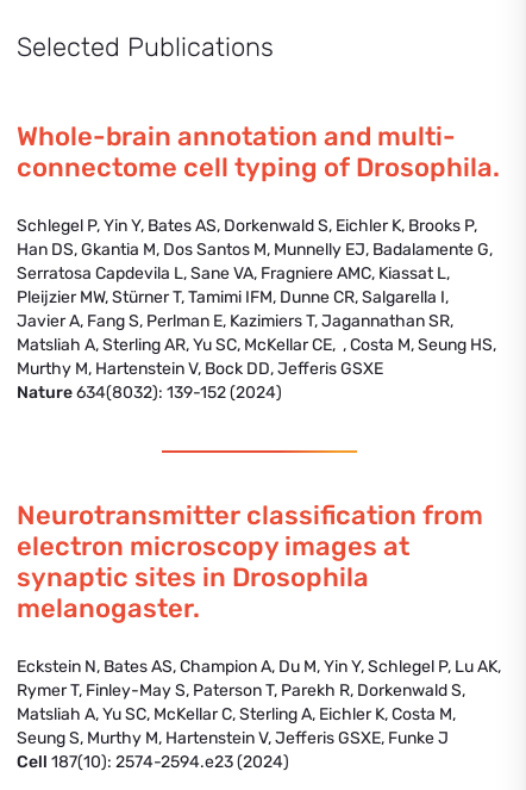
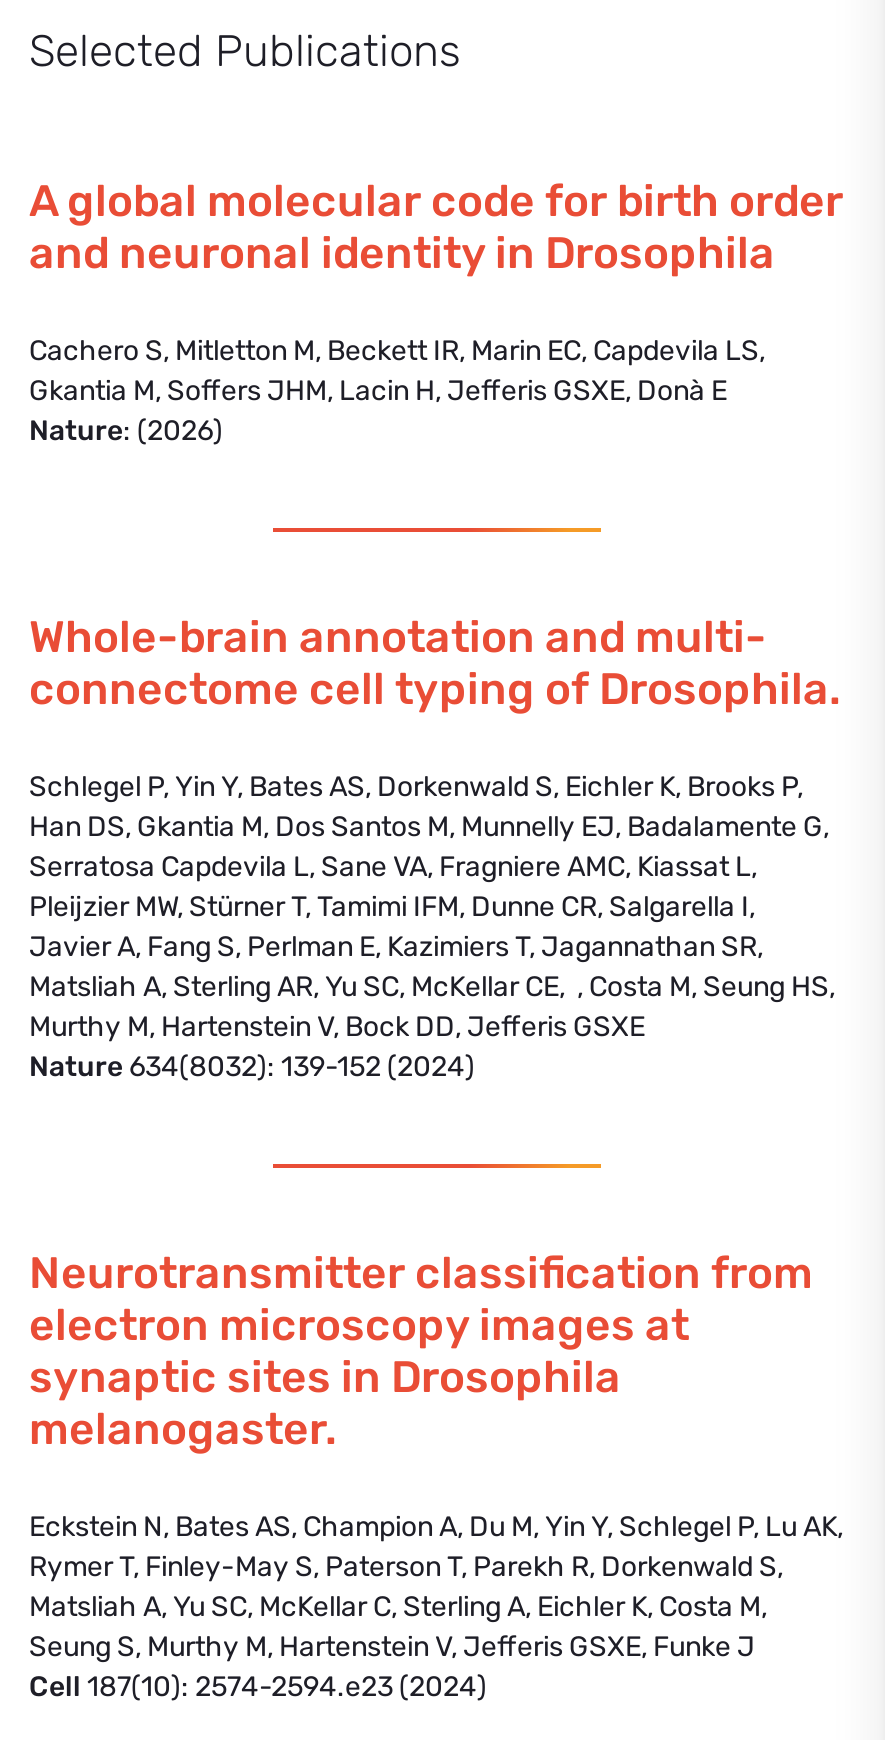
none -> [29,174,843,448] A global molecular code for birth order | and neuronal identity in Drosophila | Cachero S, Mitletton M, Beckett IR, Marin EC, Capdevila LS, | Gkantia M, Soffers JHM, Lacin H, Jefferis GSXE, Donà E | Nature: (2026)

